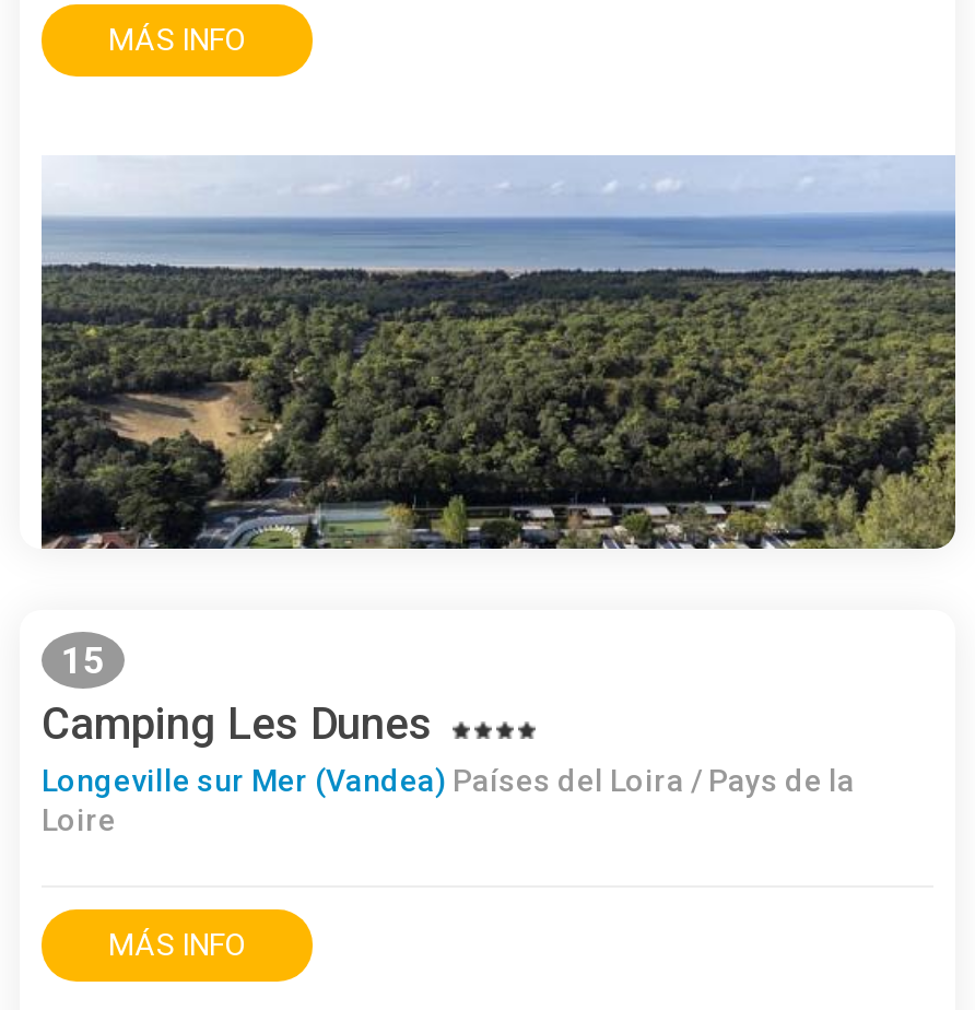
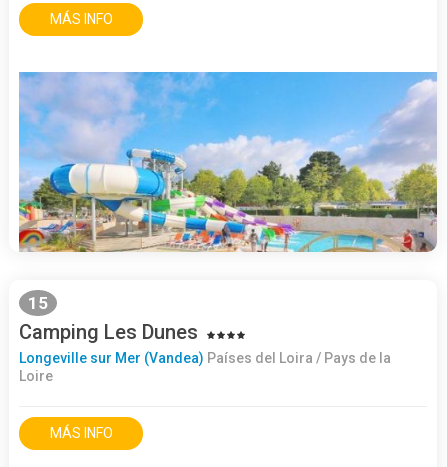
[39,155,958,551] [image] -> [18,71,437,253] [image]

